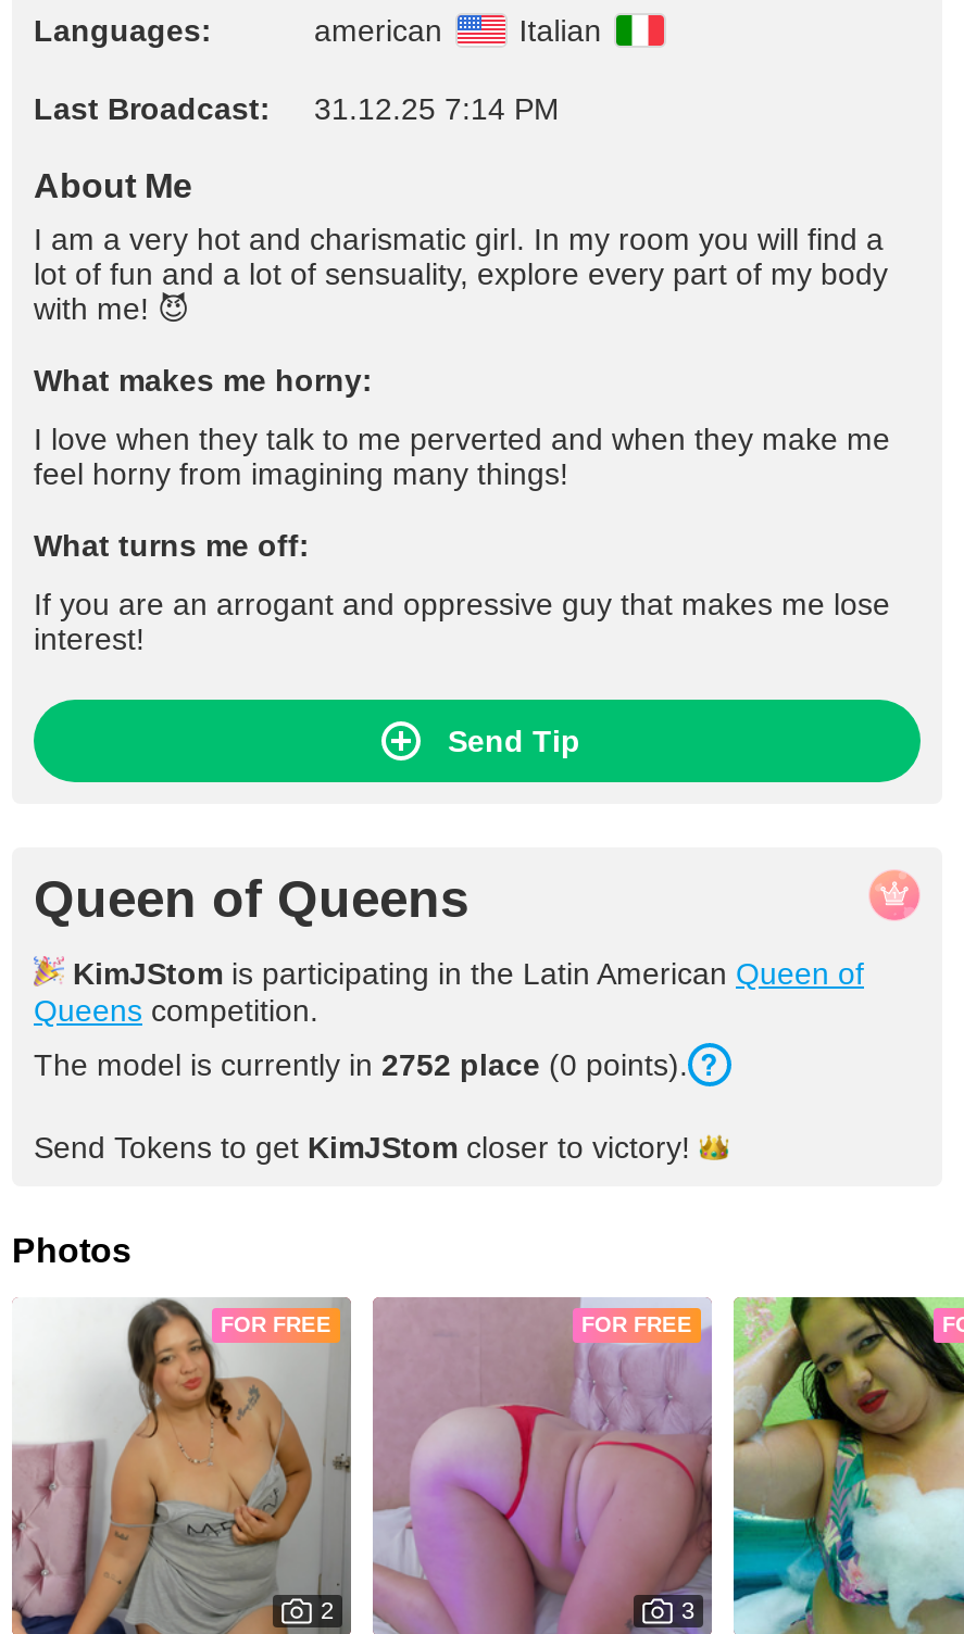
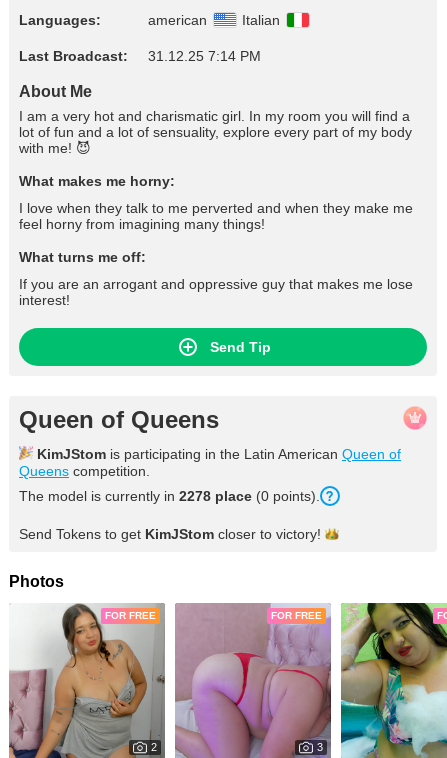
[34,1047,688,1082] The model is currently in 2752 place (0 points). -> [19,488,320,504] The model is currently in 2278 place (0 points).

